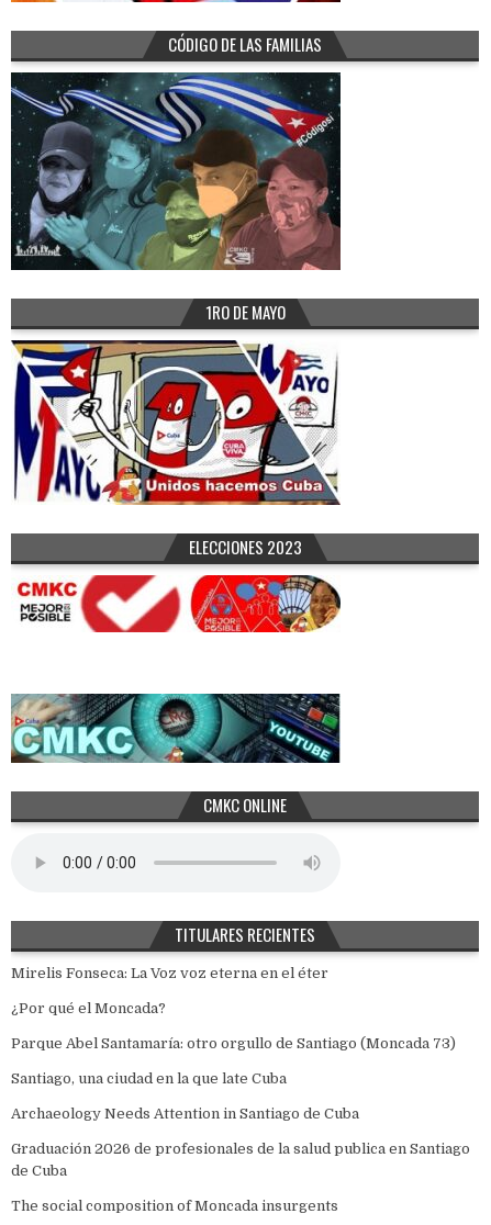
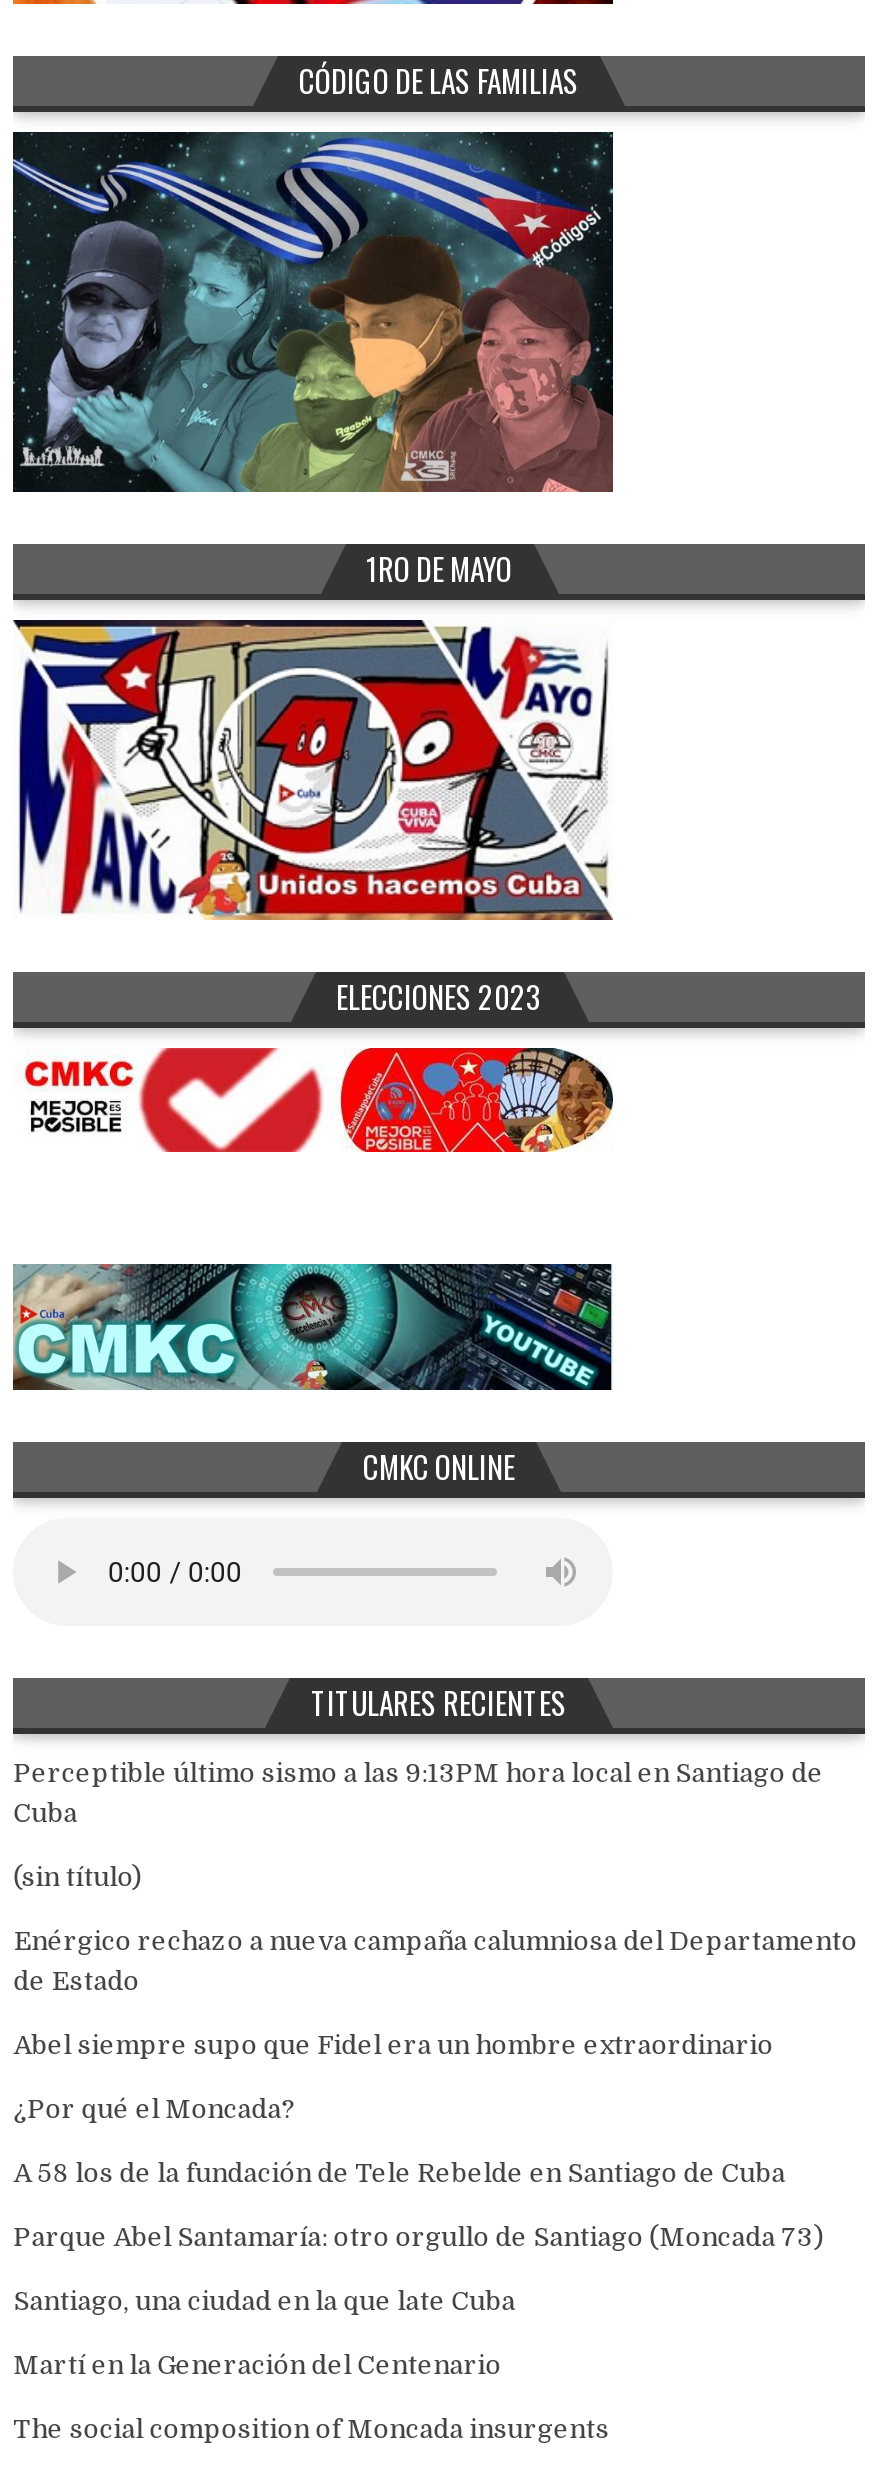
[11,965,329,981] Mirelis Fonseca: La Voz voz eterna en el éter -> [13,1758,857,2060] Perceptible último sismo a las 9:13PM hora local en Santiago de | Cuba | (sin título) | Enérgico rechazo a nueva campaña calumniosa del Departamento | de Estado | Abel siempre supo que Fidel era un hombre extraordinario
moved [11,1000,166,1016] -> [13,2094,295,2124]: ¿Por qué el Moncada?
none -> [13,2158,785,2188] A 58 los de la fundación de Tele Rebelde en Santiago de Cuba
moved [11,1035,456,1086] -> [13,2222,823,2316]: Parque Abel Santamaría: otro orgullo de Santiago (Moncada 73) | Santiago, una ciudad en la que late Cuba
[11,1105,470,1179] Archaeology Needs Attention in Santiago de Cuba | Graduación 2026 de profesionales de la salud publica en Santiago | de Cuba -> [13,2350,501,2380] Martí en la Generación del Centenario

